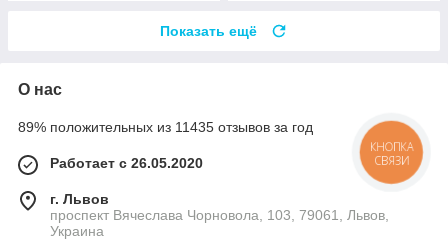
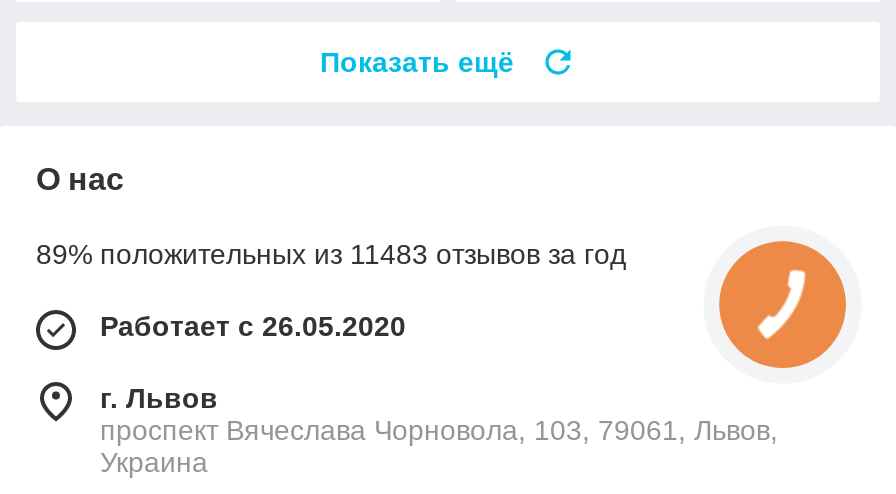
[18,119,313,135] 89% положительных из 11435 отзывов за год -> [36,237,626,269] 89% положительных из 11483 отзывов за год
[370,139,413,168] КНОПКА | СВЯЗИ -> none

